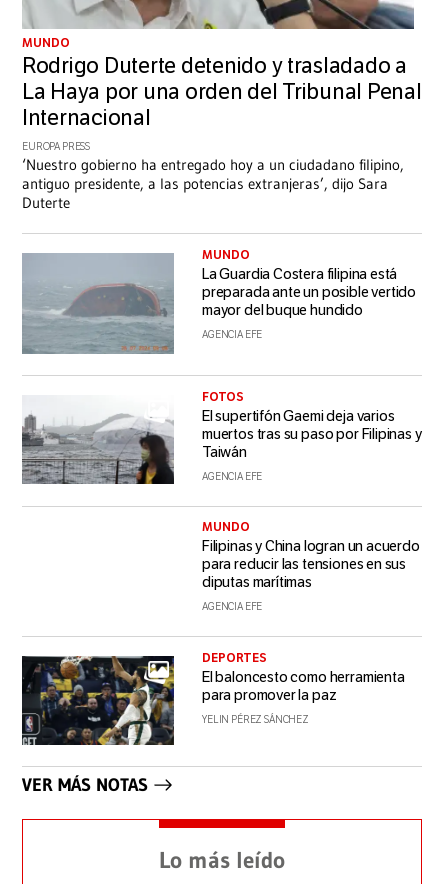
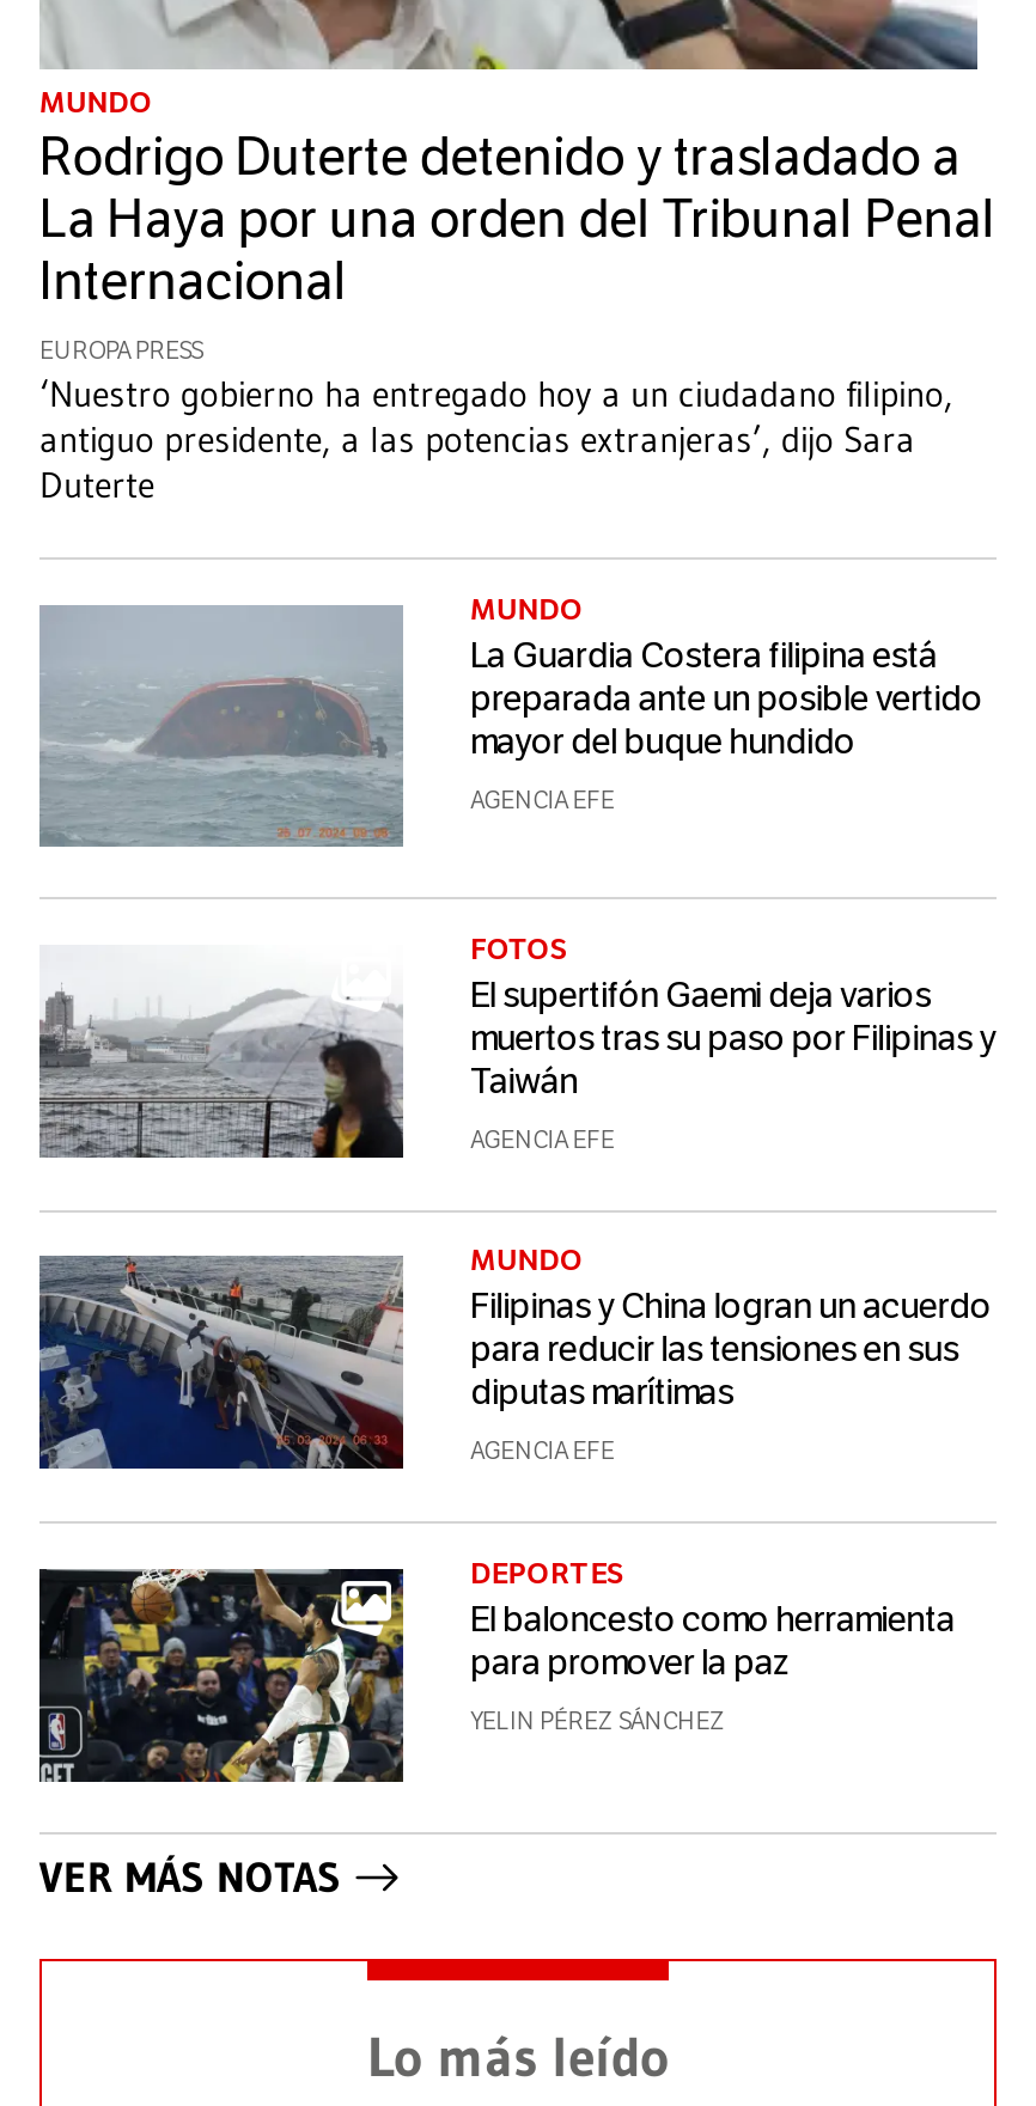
none -> [37,1253,406,1471] [image]

